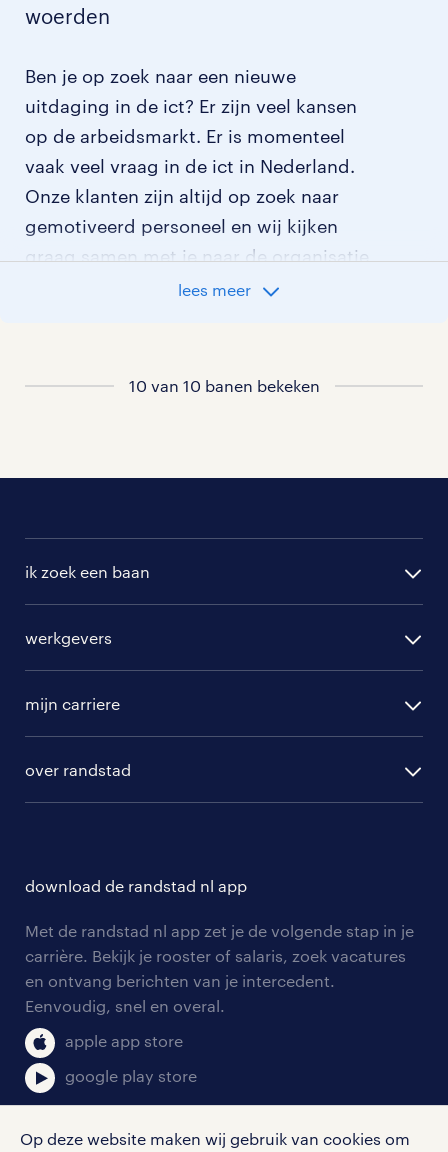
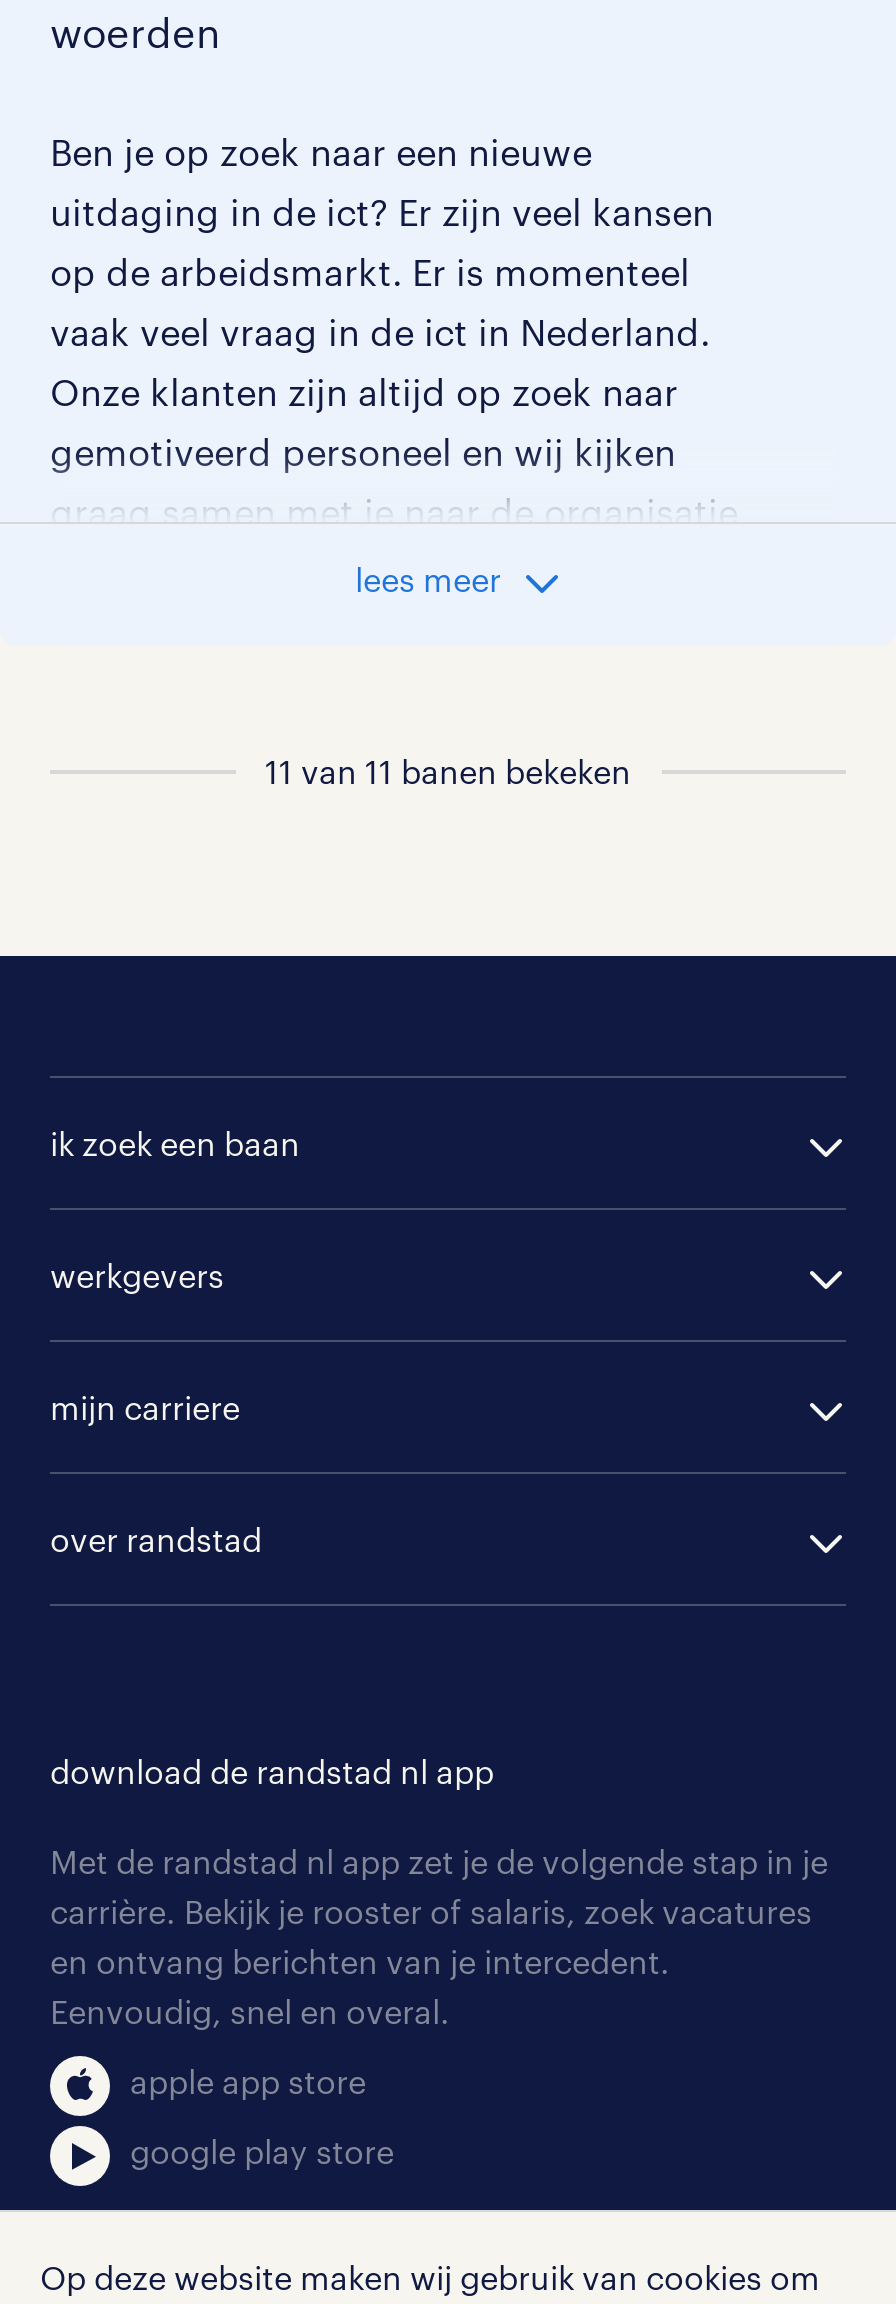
[128,376,319,395] 10 van 10 banen bekeken -> [265,752,631,790] 11 van 11 banen bekeken

